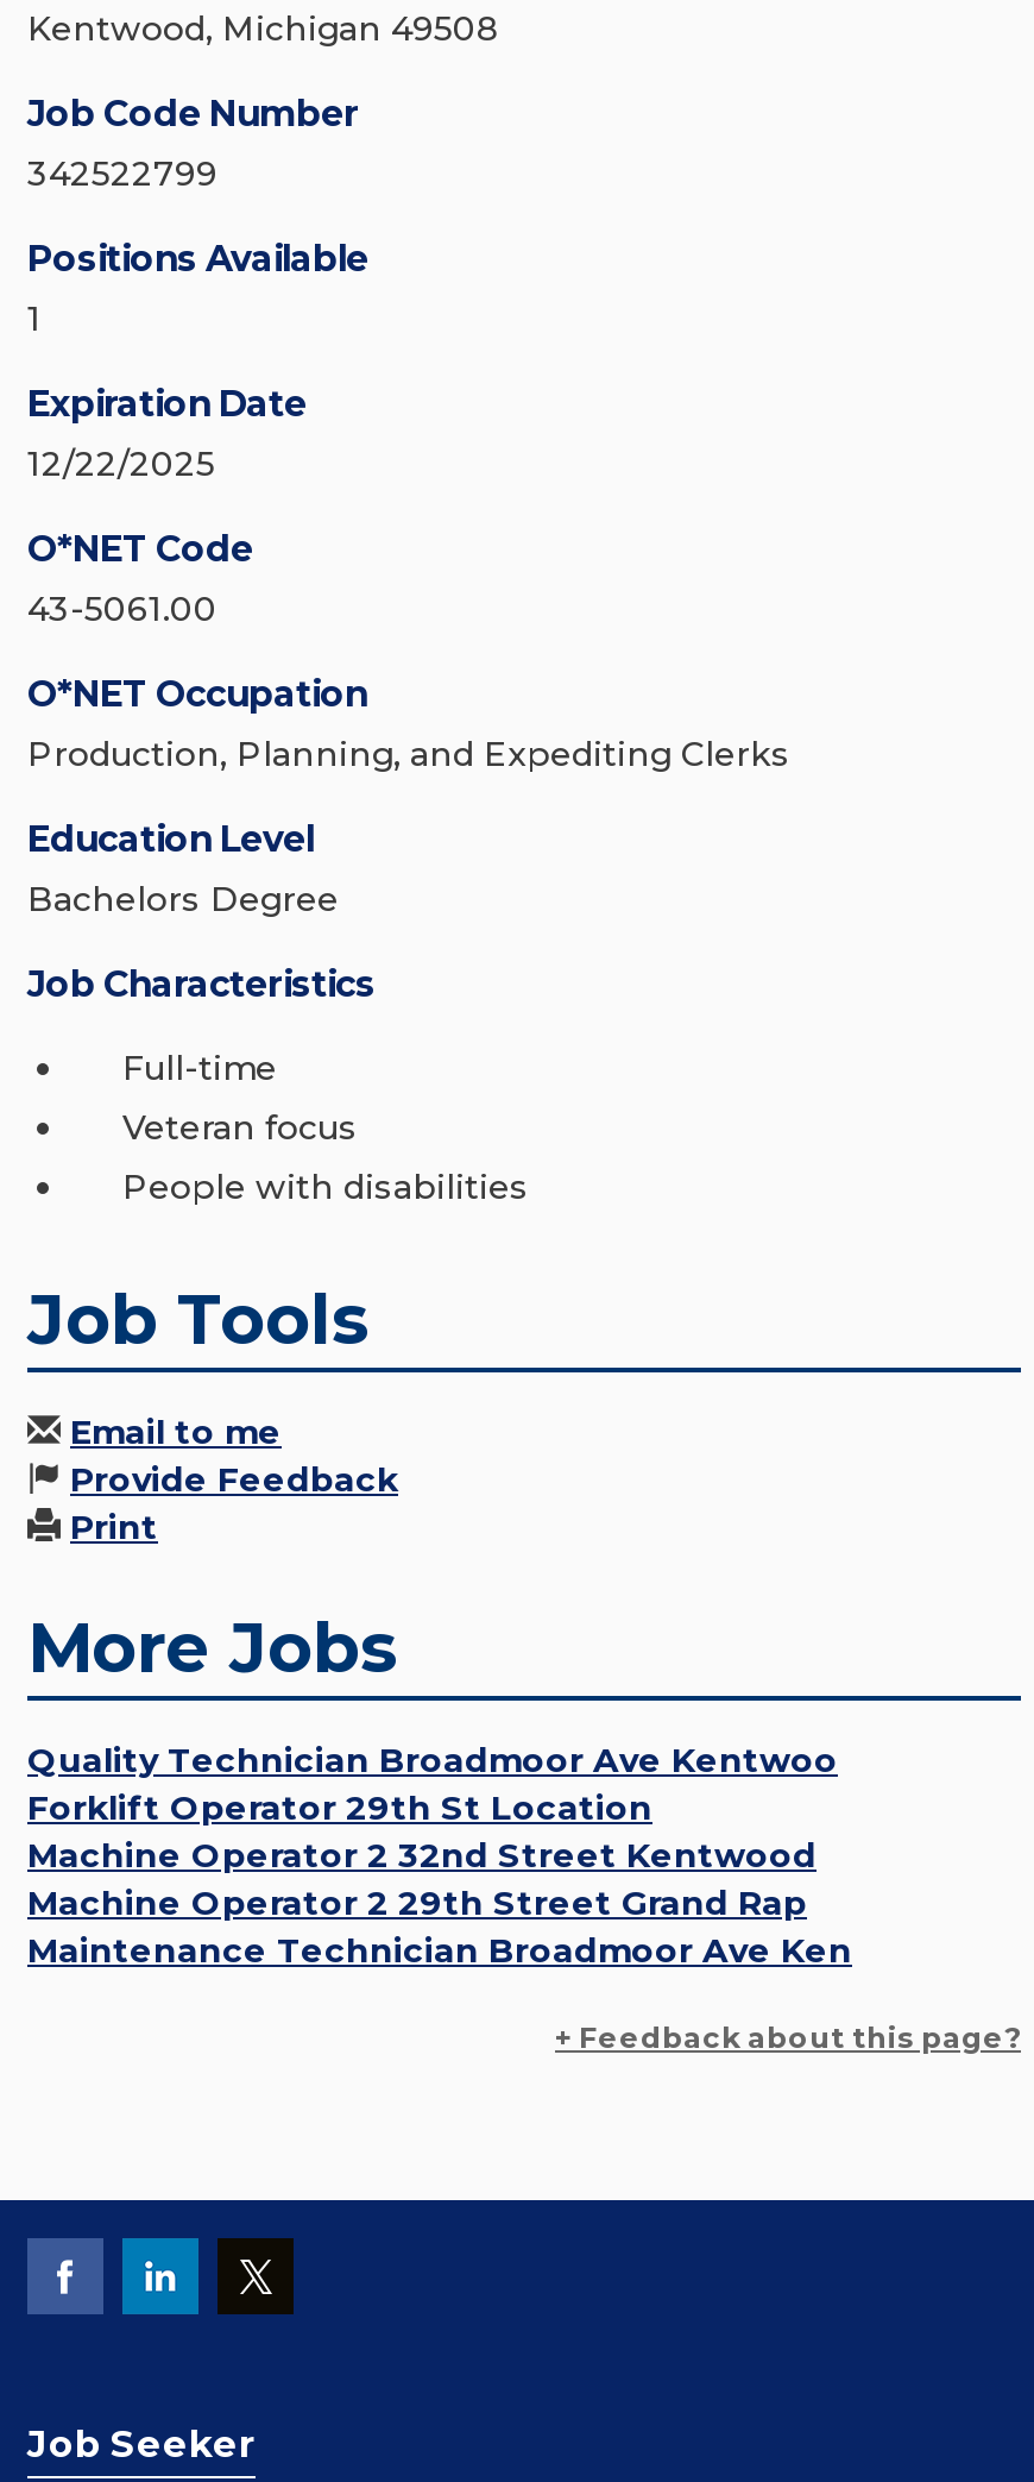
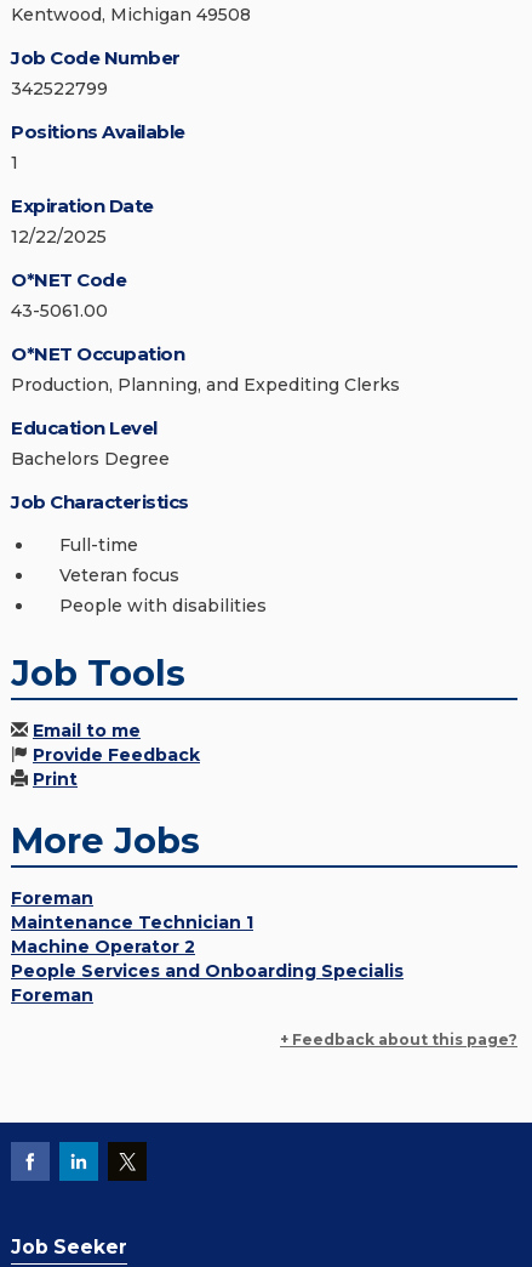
[27,1739,852,1973] Quality Technician Broadmoor Ave Kentwoo | Forklift Operator 29th St Location | Machine Operator 2 32nd Street Kentwood | Machine Operator 2 29th Street Grand Rap | Maintenance Technician Broadmoor Ave Ken -> [11,888,404,1006] Foreman | Maintenance Technician 1 | Machine Operator 2 | People Services and Onboarding Specialis | Foreman

